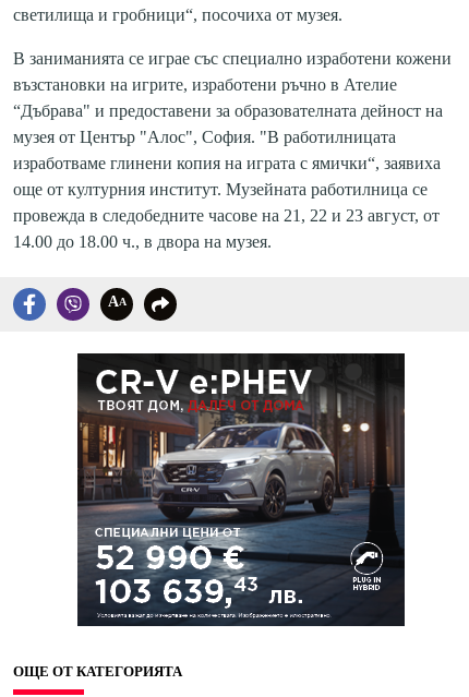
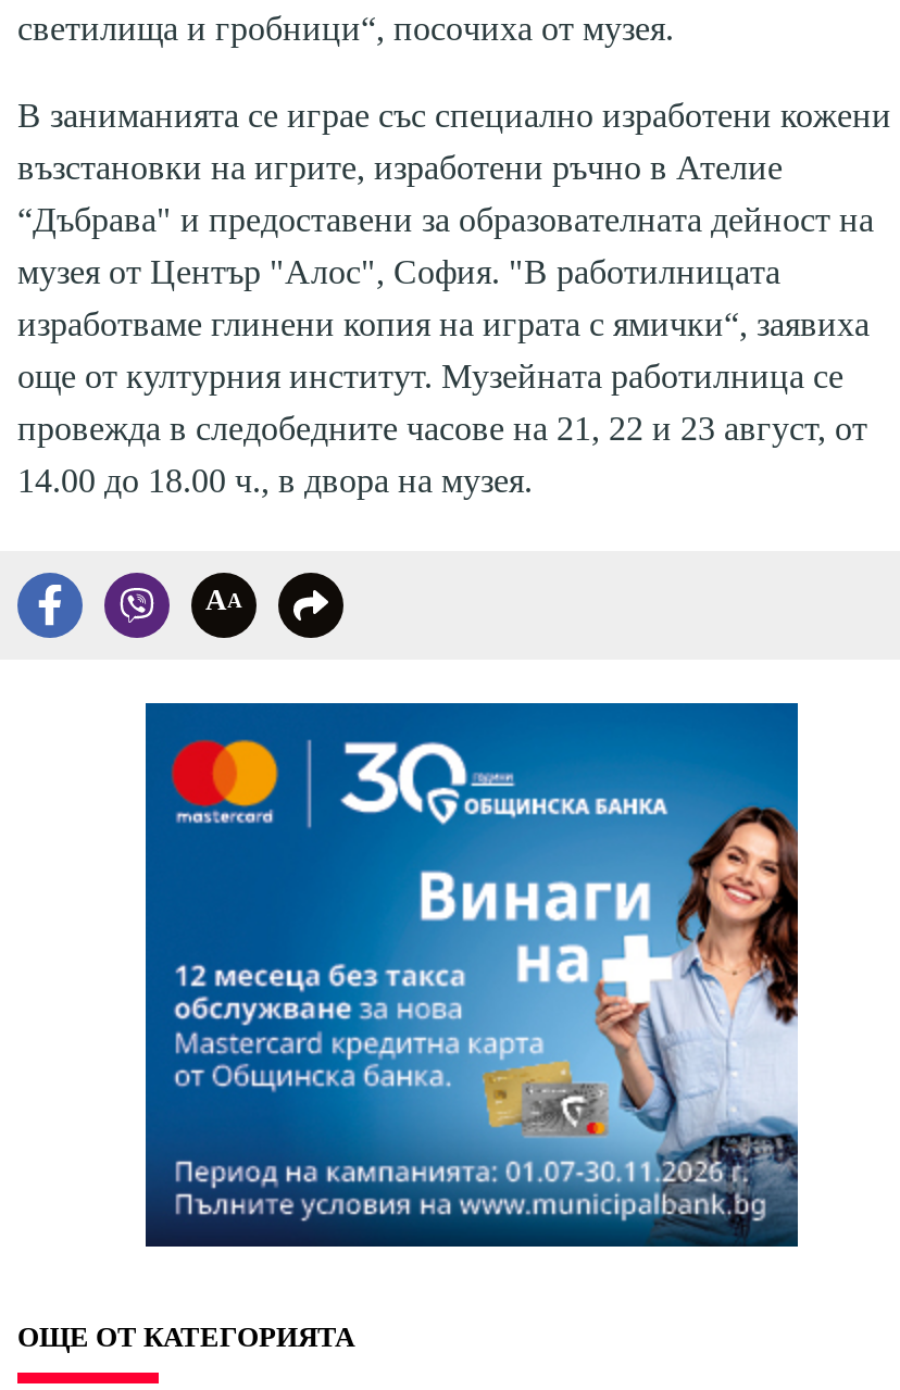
[76,352,406,626] [image] -> [143,701,800,1247] [image]

